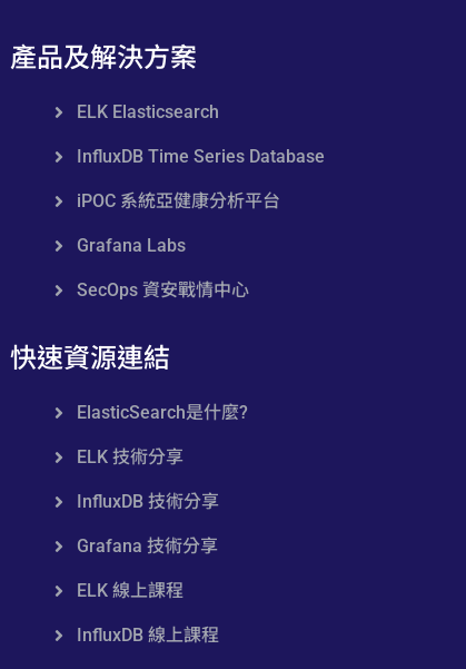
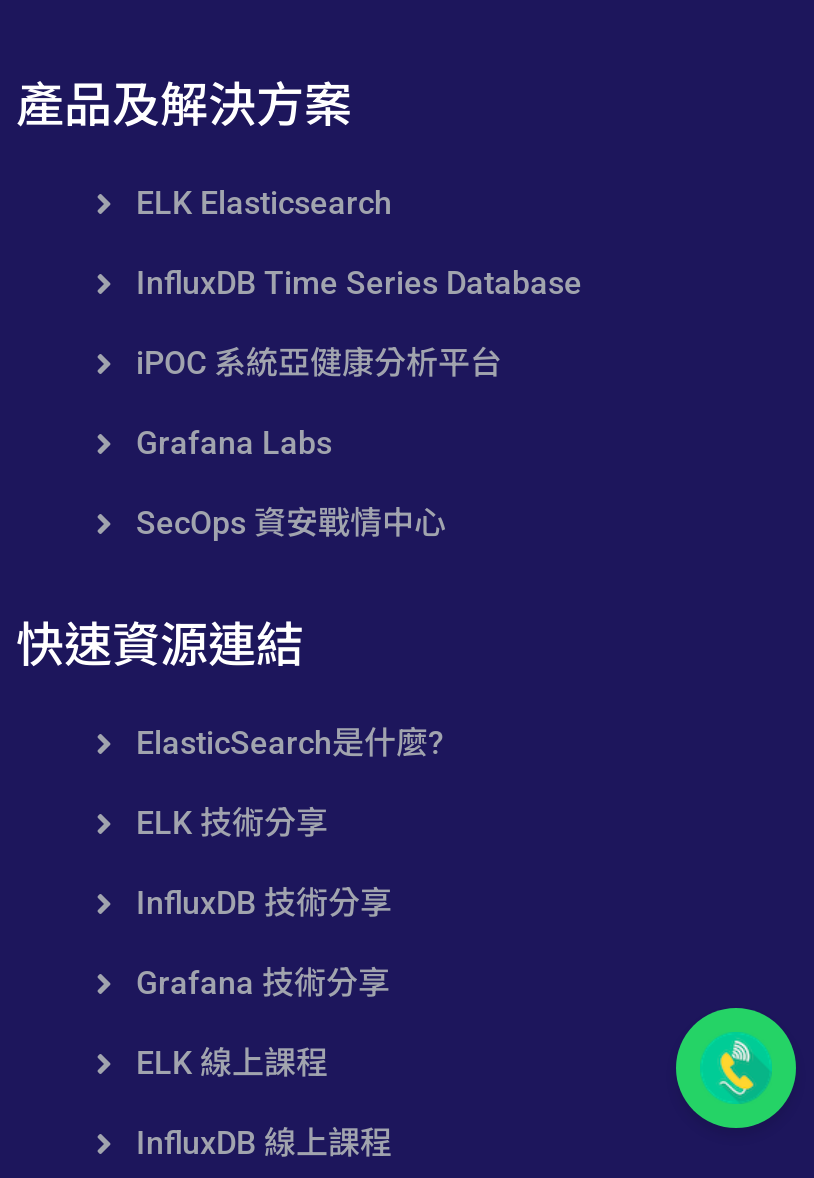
none -> [674,1006,798,1130] [image]

